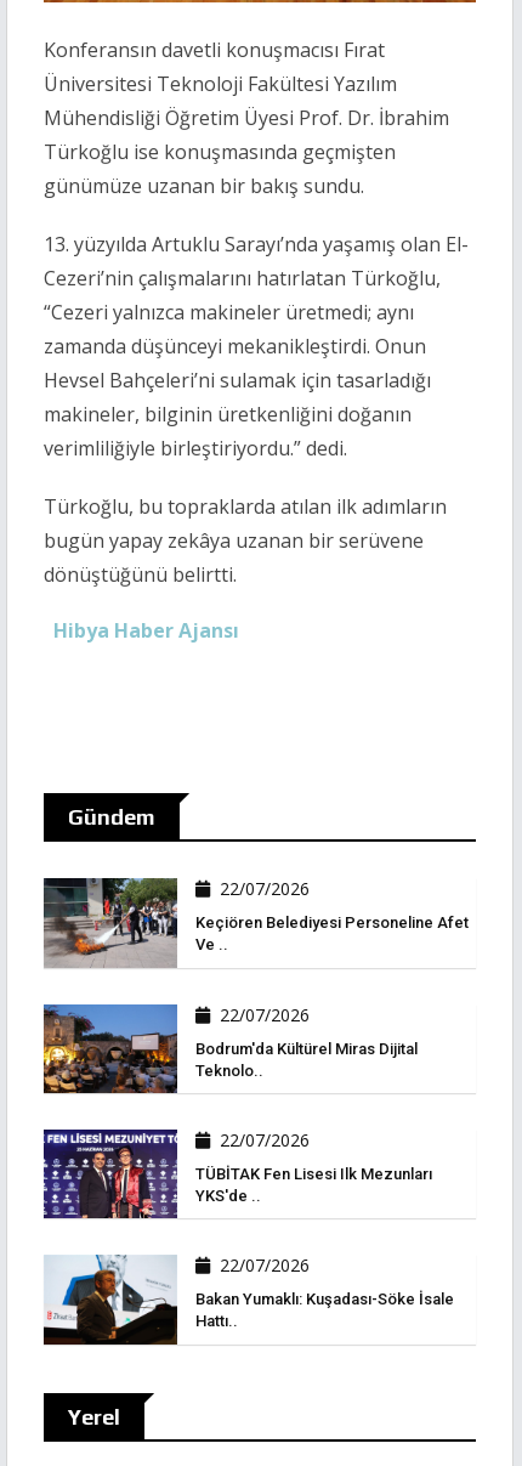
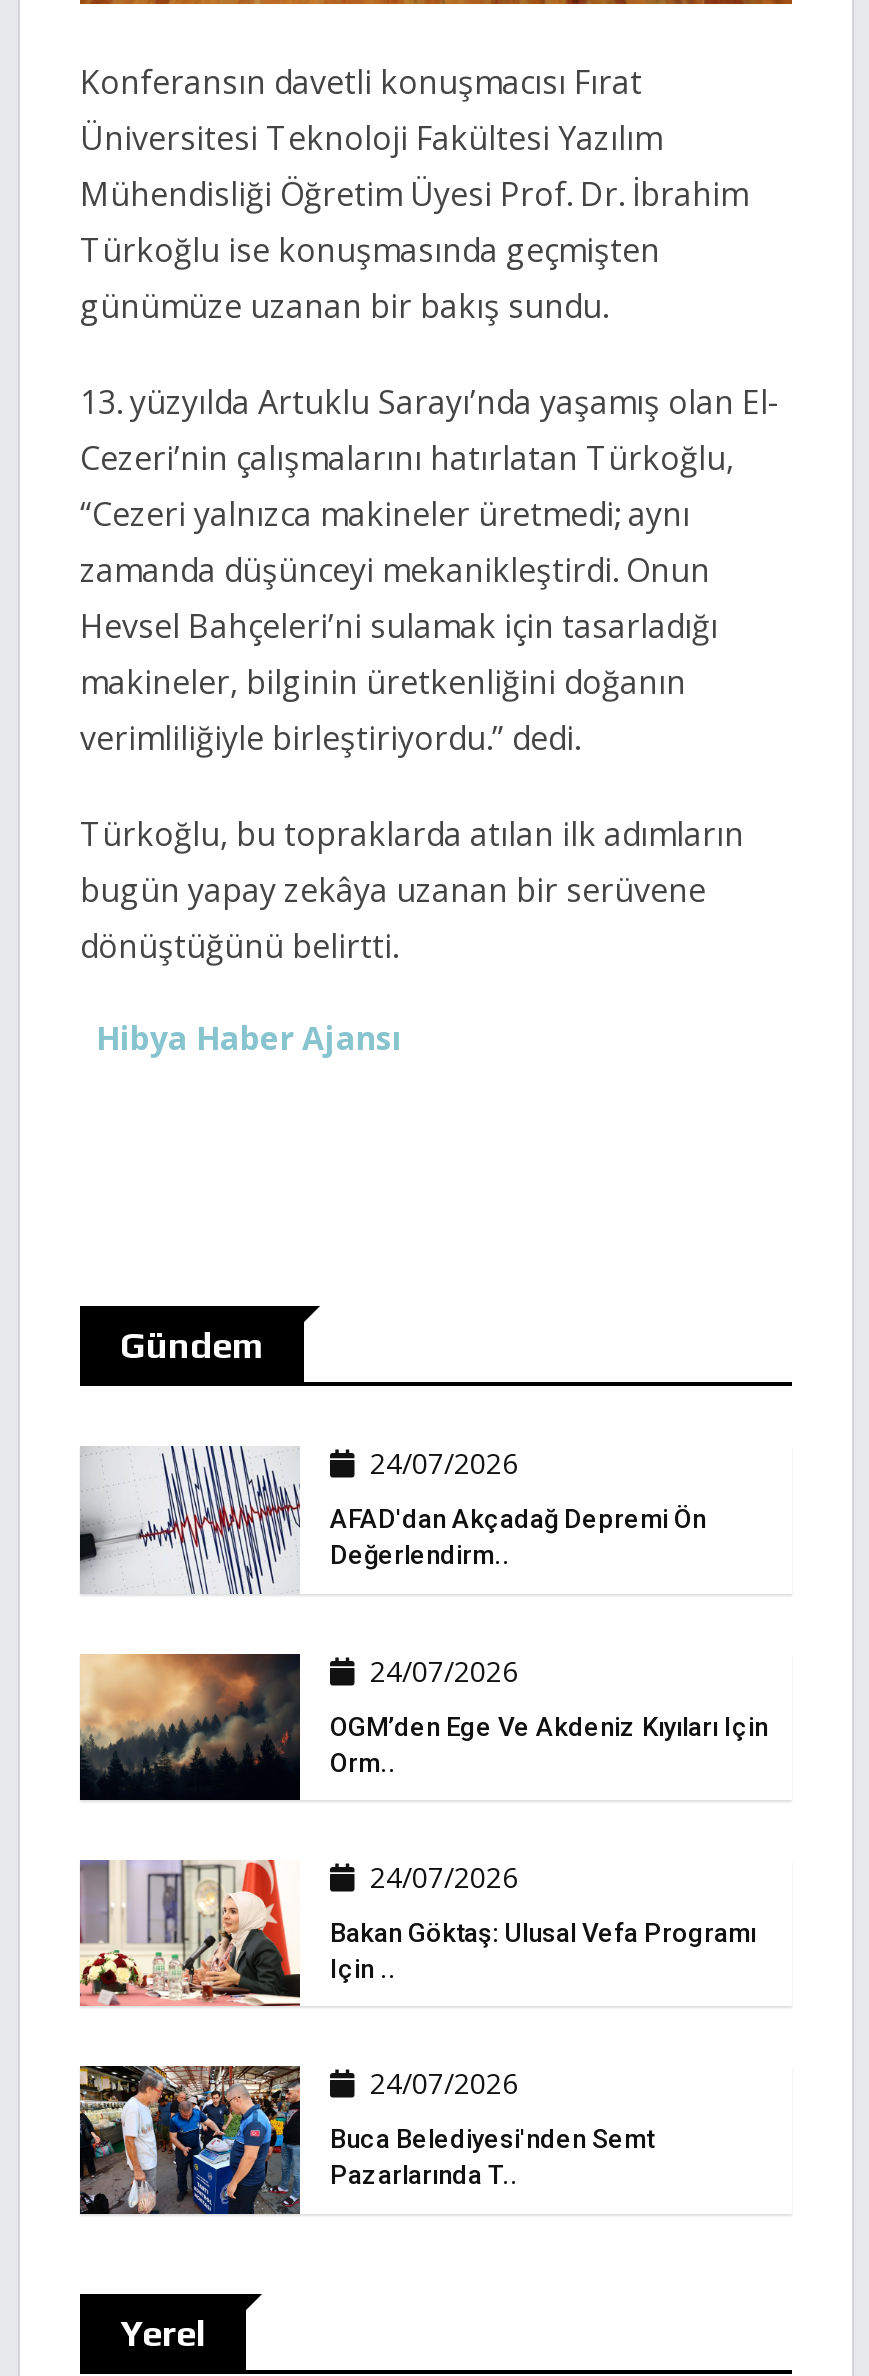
[44,877,469,968] [image] | Keçiören Belediyesi Personeline Afet | Ve .. -> [80,1446,706,1592] [image] | AFAD'dan Akçadağ Depremi Ön | Değerlendirm..
[220,877,310,900] 22/07/2026 -> [370,1445,518,1483] 24/07/2026
[42,1003,418,1094] [image] | Bodrum'da Kültürel Miras Dijital | Teknolo.. -> [78,1652,768,1802] [image] | OGM’den Ege Ve Akdeniz Kıyıları Için | Orm..
[220,1003,310,1026] 22/07/2026 -> [370,1651,518,1689] 24/07/2026
[42,1128,432,1219] [image] | TÜBİTAK Fen Lisesi Ilk Mezunları | YKS'de .. -> [80,1858,756,2008] [image] | Bakan Göktaş: Ulusal Vefa Programı | Için ..
[220,1128,310,1151] 22/07/2026 -> [370,1858,518,1896] 24/07/2026
[44,1255,454,1346] [image] | Bakan Yumaklı: Kuşadası-Söke İsale | Hattı.. -> [78,2064,654,2216] [image] | Buca Belediyesi'nden Semt | Pazarlarında T..
[220,1254,310,1277] 22/07/2026 -> [370,2065,518,2103] 24/07/2026

